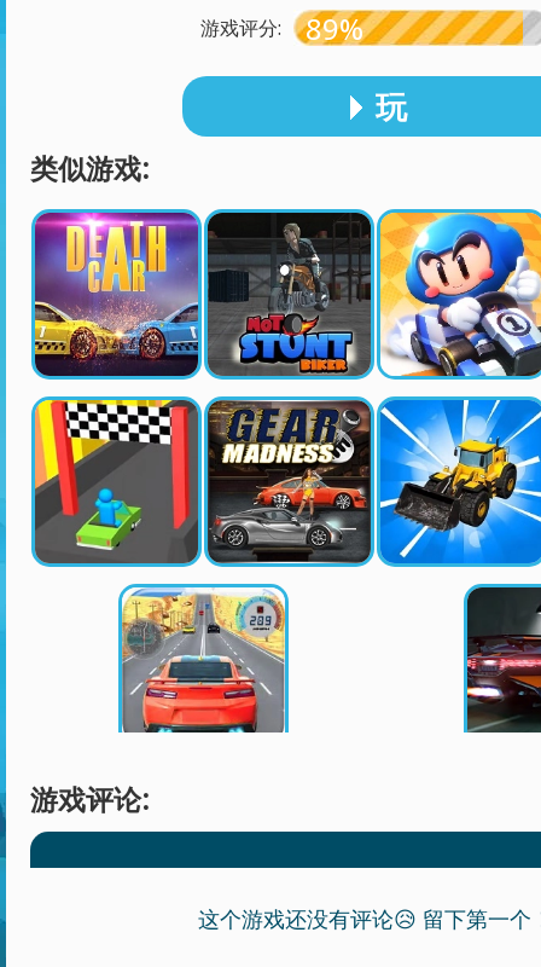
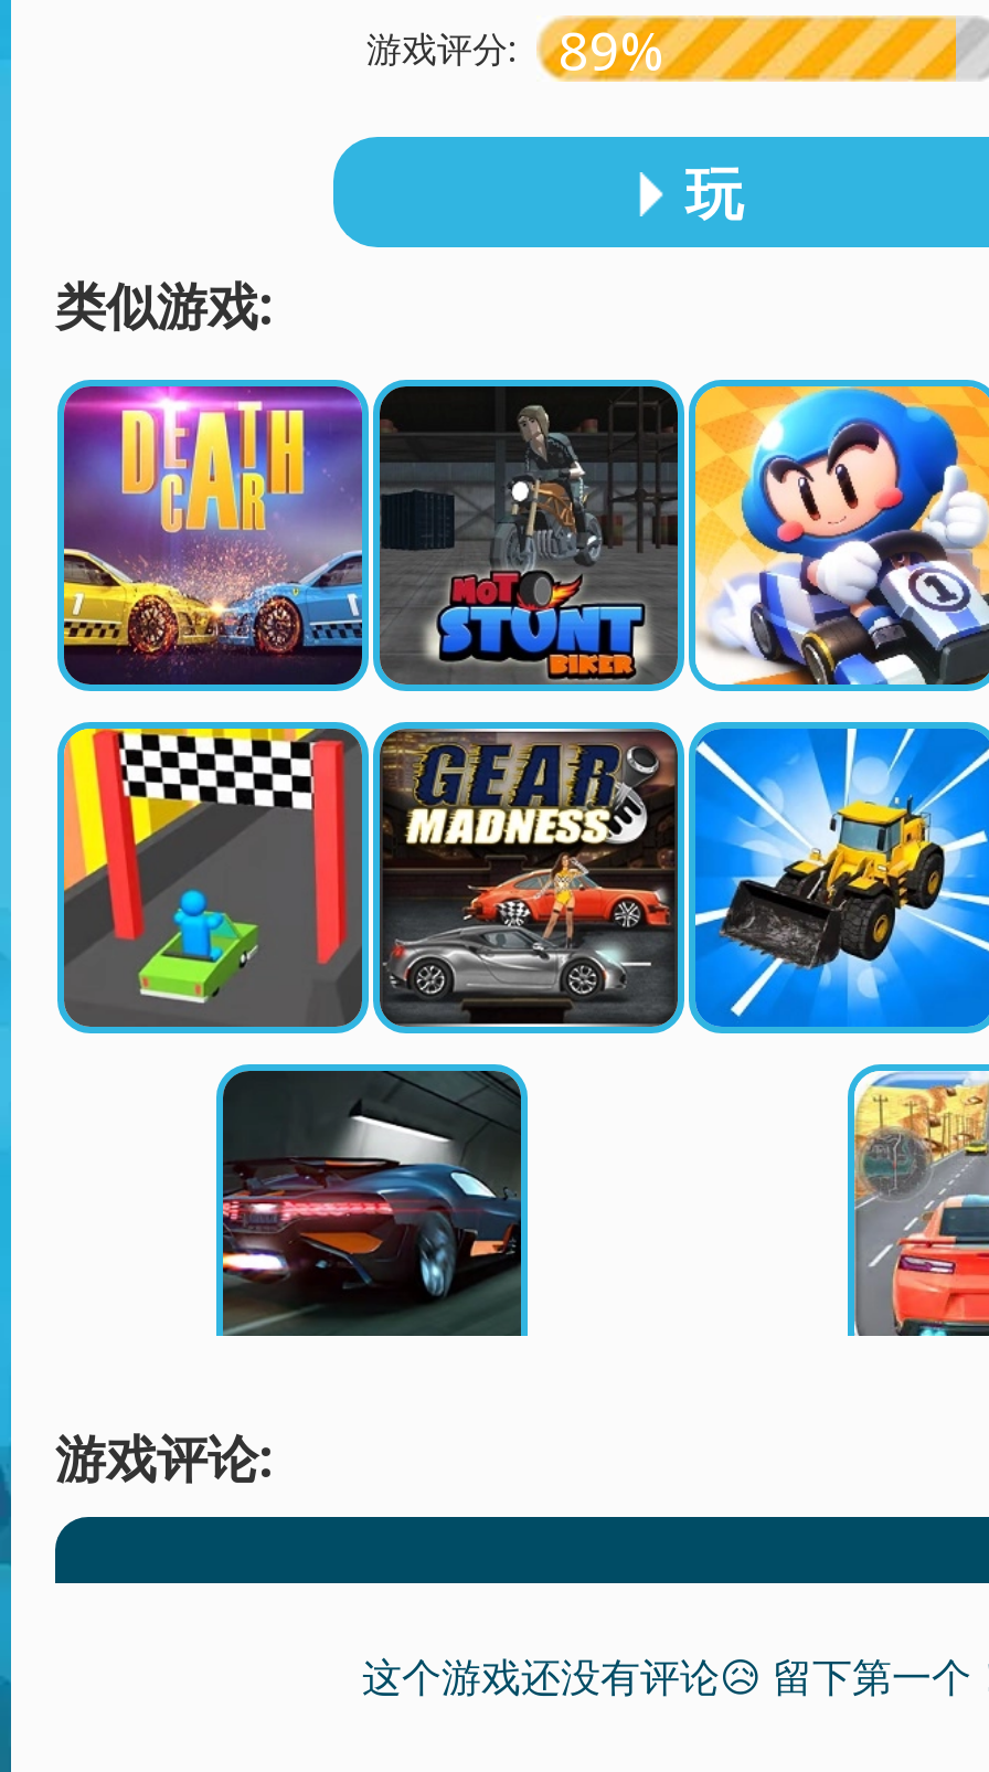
[121,586,286,734] [image] -> [221,1069,523,1338] [image]
[466,586,537,734] [image] -> [852,1069,982,1338] [image]

